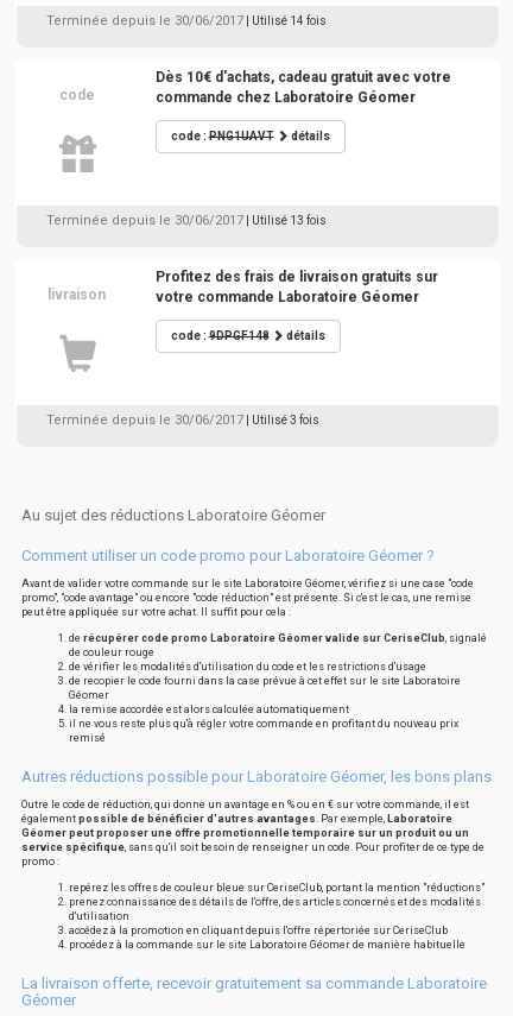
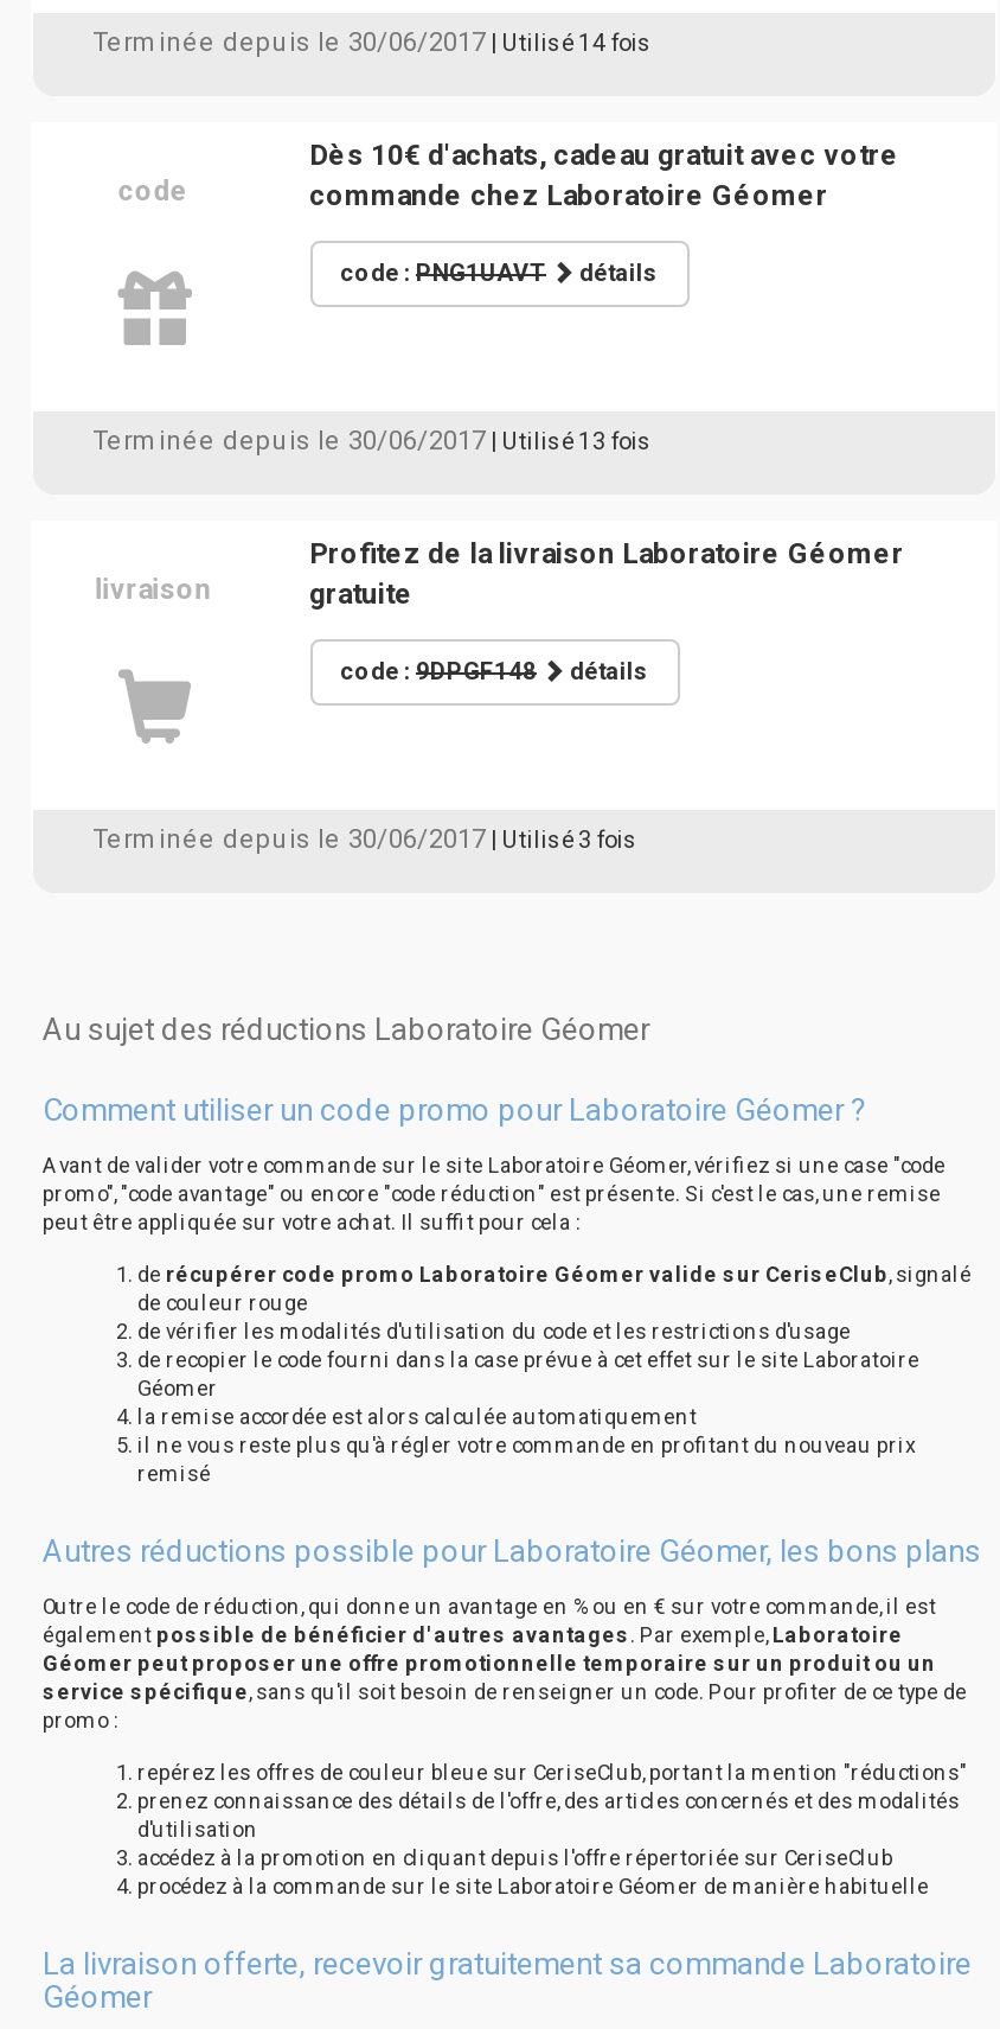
[155,269,438,305] Profitez des frais de livraison gratuits sur | votre commande Laboratoire Géomer -> [309,537,904,611] Profitez de la livraison Laboratoire Géomer | gratuite

